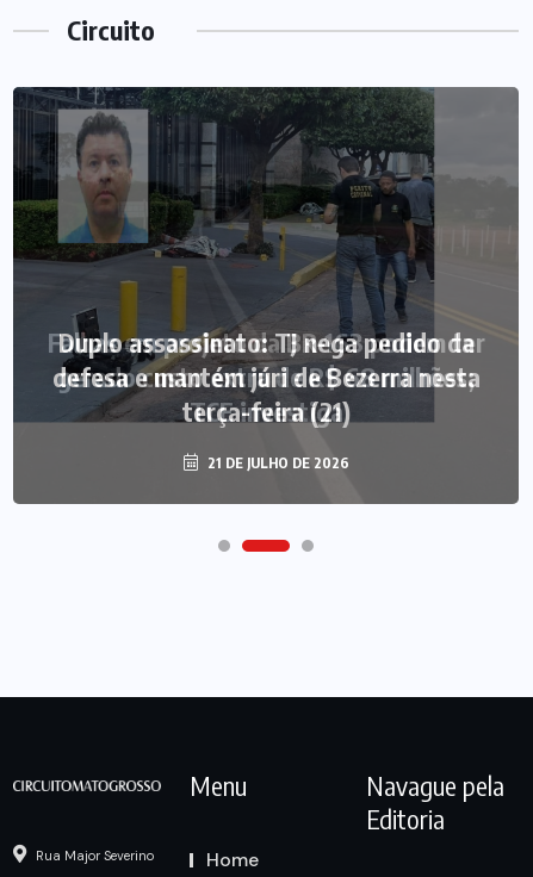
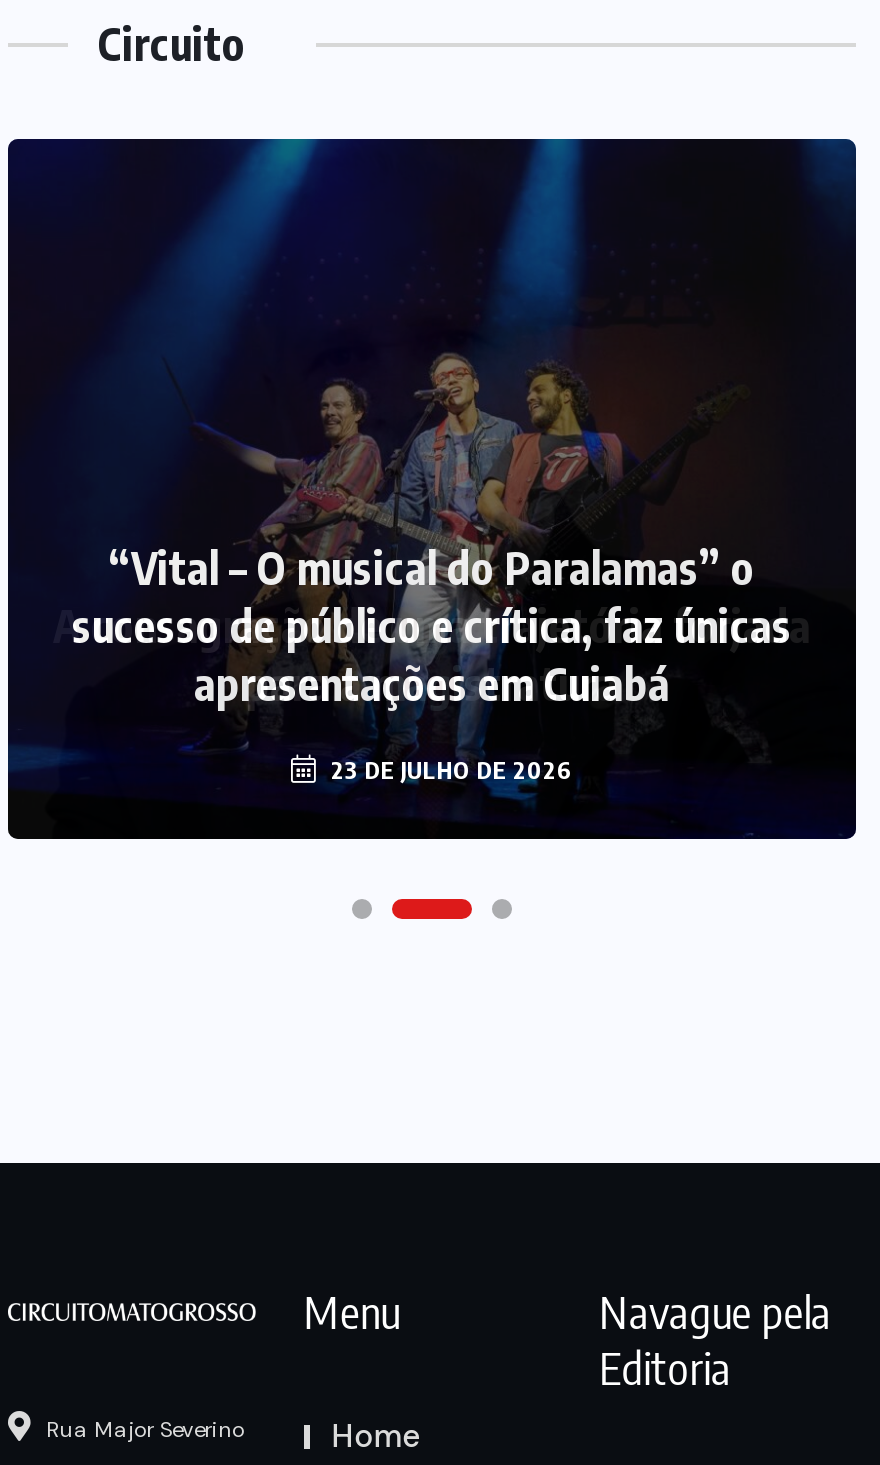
[13,86,520,505] [image] | Duplo assassinato: TJ nega pedido da | defesa e mantém júri de Bezerra nesta | terça-feira (21) -> [10,137,858,841] [image] | “Vital – O musical do Paralamas” o | sucesso de público e crítica, faz únicas | apresentações em Cuiabá
[203,454,349,472] 21 DE JULHO DE 2026 -> [325,755,573,785] 23 DE JULHO DE 2026

